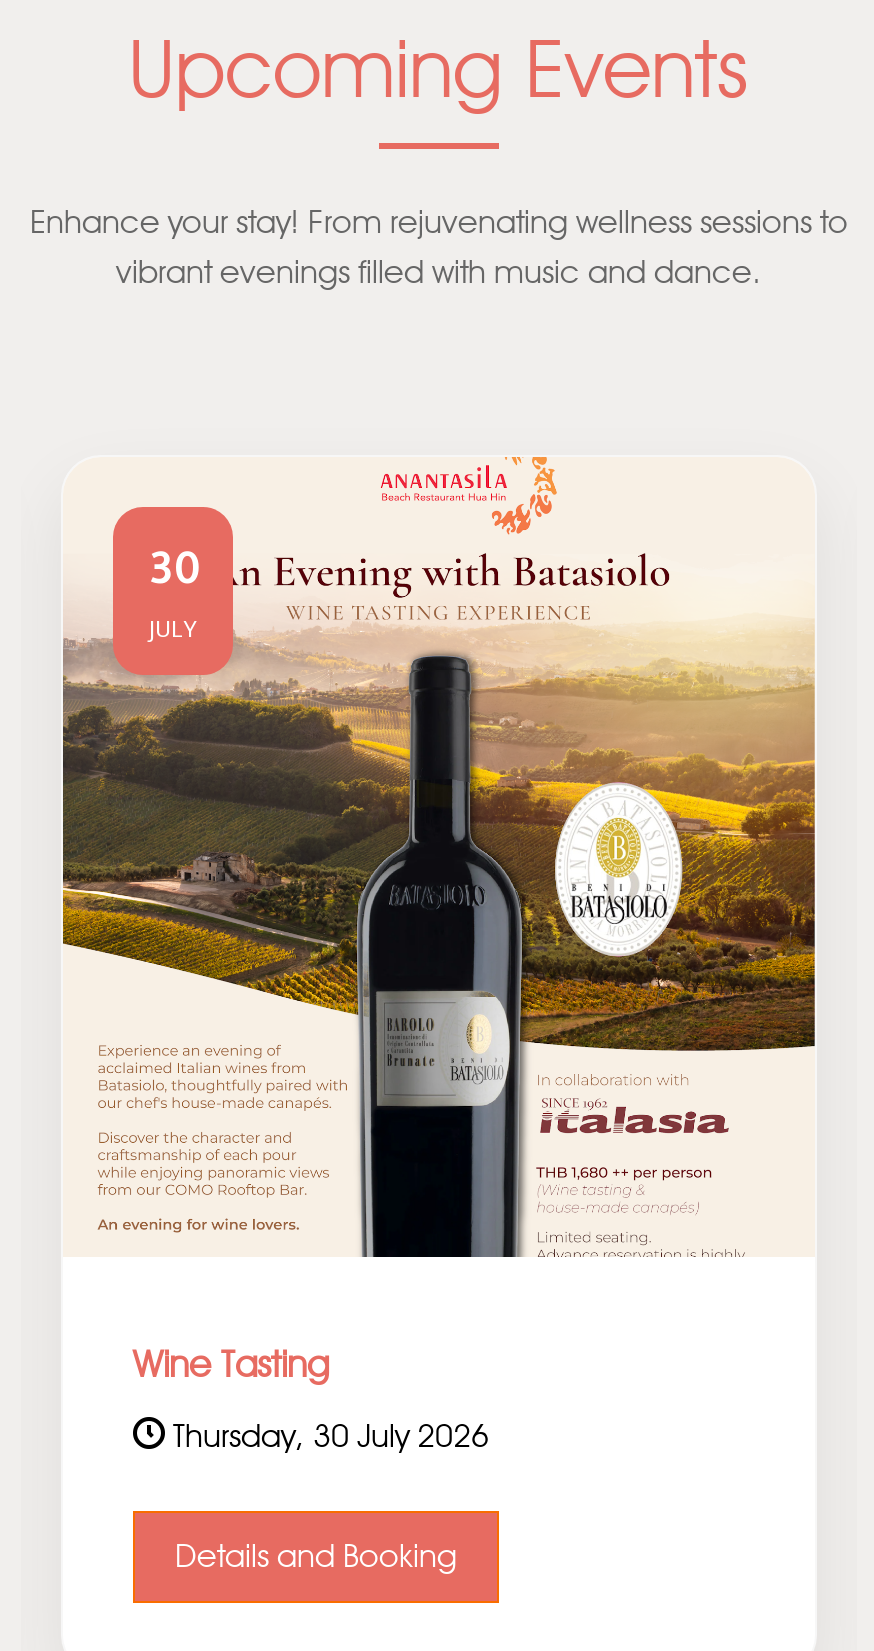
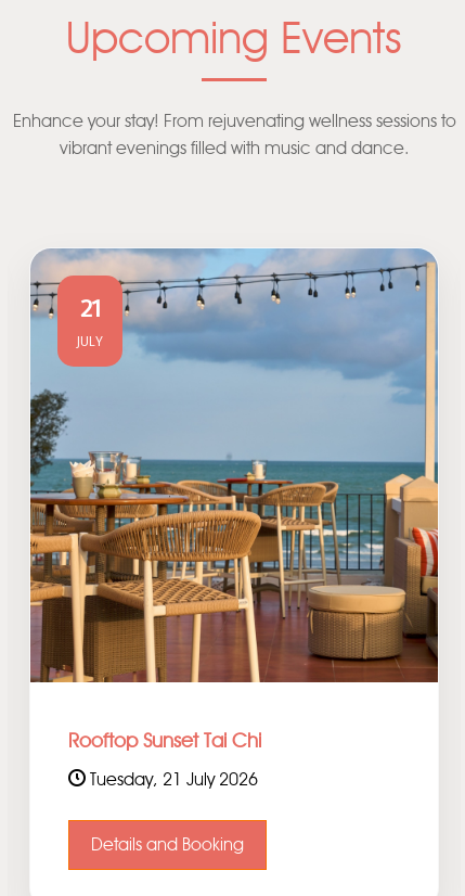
[61,455,817,1259] [image] | 30 -> [29,247,439,683] [image] | 21
[133,1342,329,1386] Wine Tasting -> [68,729,261,752] Rooftop Sunset Tai Chi
[165,1416,489,1454] Thursday, 30 July 2026 -> [86,769,258,789] Tuesday, 21 July 2026

